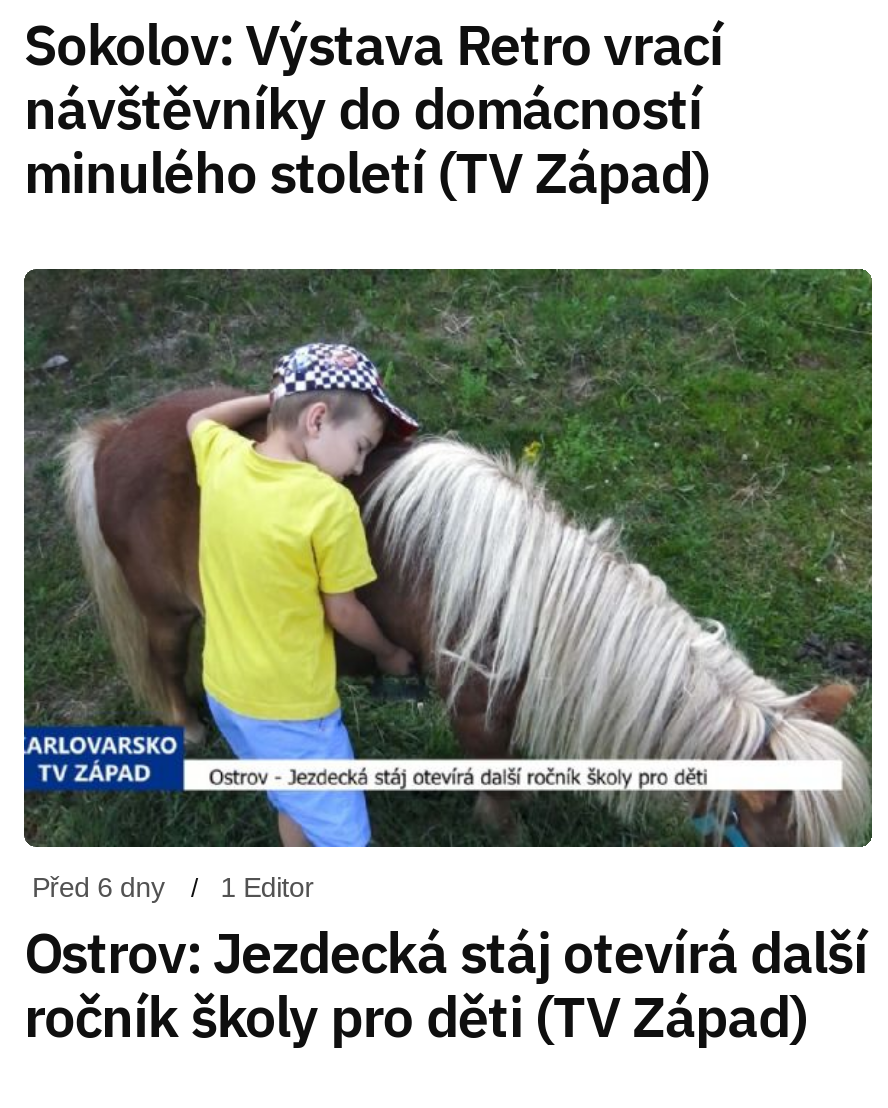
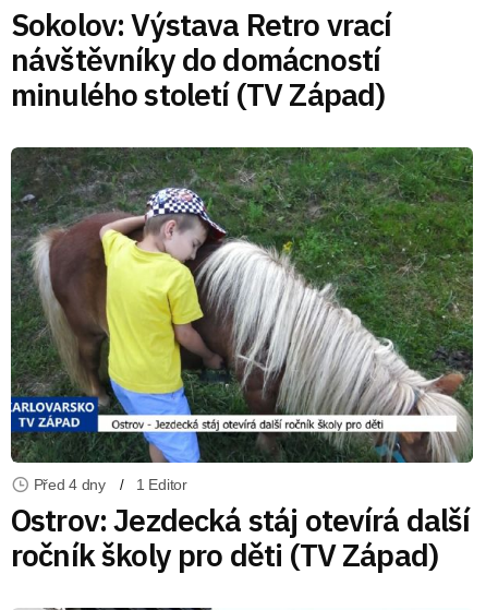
[32,872,314,904] Před 6 dny 1 Editor -> [33,476,187,493] Před 4 dny 1 Editor

